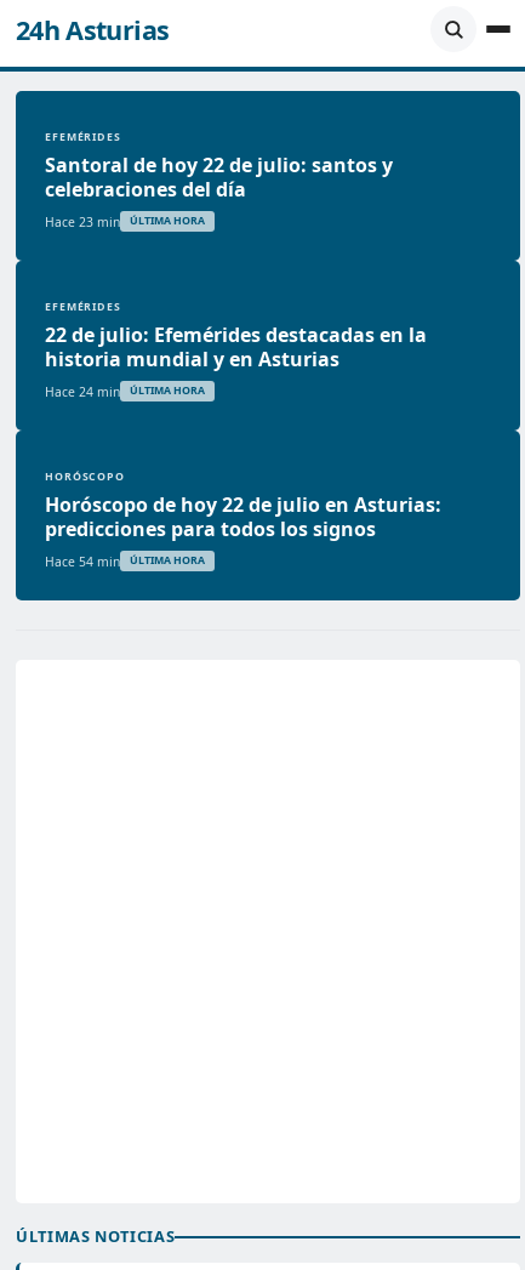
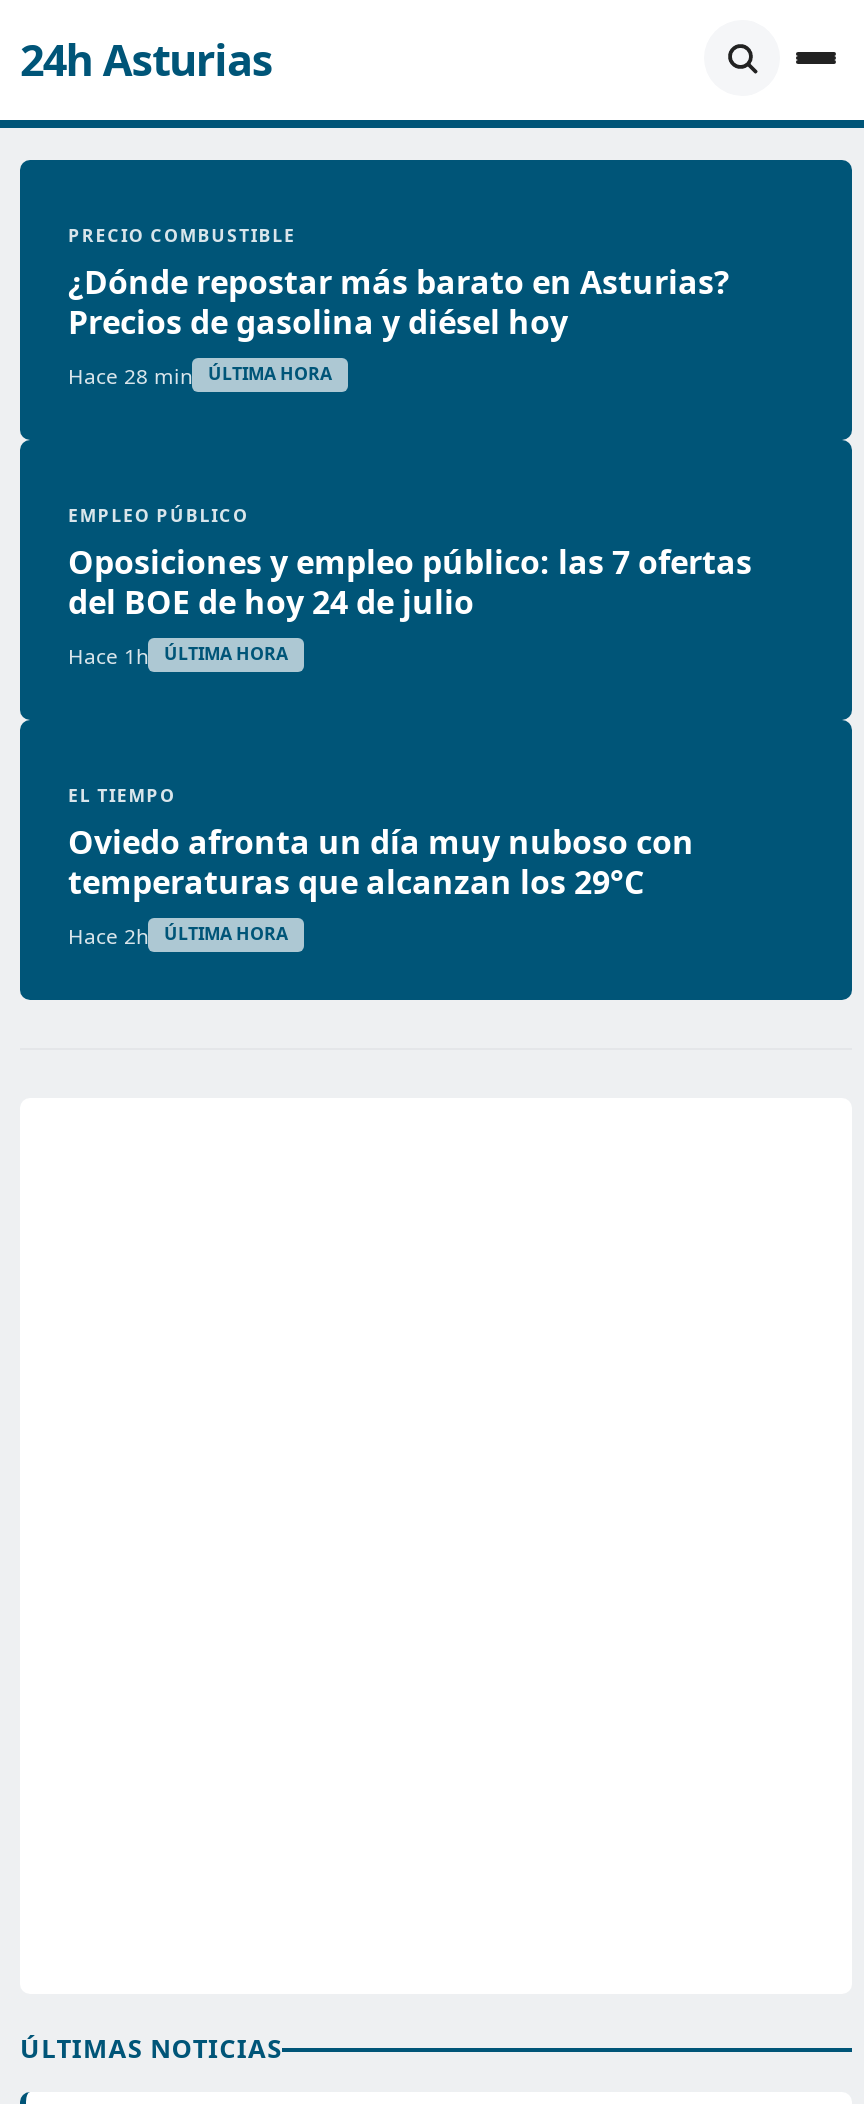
[45,130,393,230] EFEMÉRIDES | Santoral de hoy 22 de julio: santos y | celebraciones del día | Hace 23 min -> [68,224,730,389] PRECIO COMBUSTIBLE | ¿Dónde repostar más barato en Asturias? | Precios de gasolina y diésel hoy | Hace 28 min
[45,300,427,400] EFEMÉRIDES | 22 de julio: Efemérides destacadas en la | historia mundial y en Asturias | Hace 24 min -> [68,504,752,669] EMPLEO PÚBLICO | Oposiciones y empleo público: las 7 ofertas | del BOE de hoy 24 de julio | Hace 1h
[45,469,441,569] HORÓSCOPO | Horóscopo de hoy 22 de julio en Asturias: | predicciones para todos los signos | Hace 54 min -> [68,784,694,949] EL TIEMPO | Oviedo afronta un día muy nuboso con | temperaturas que alcanzan los 29°C | Hace 2h

